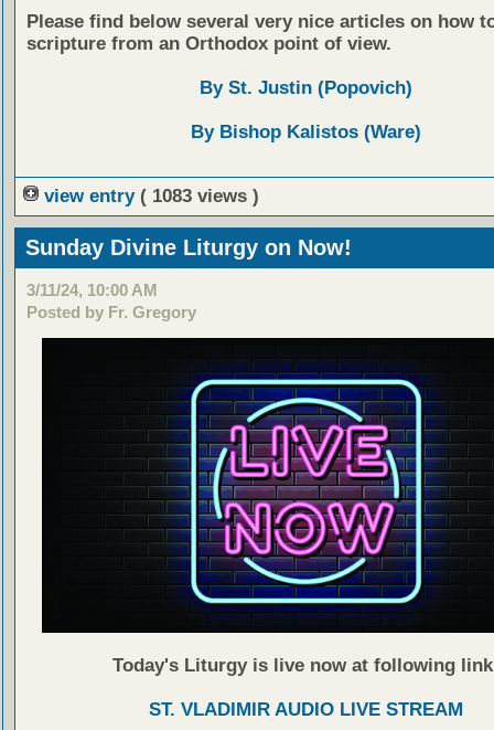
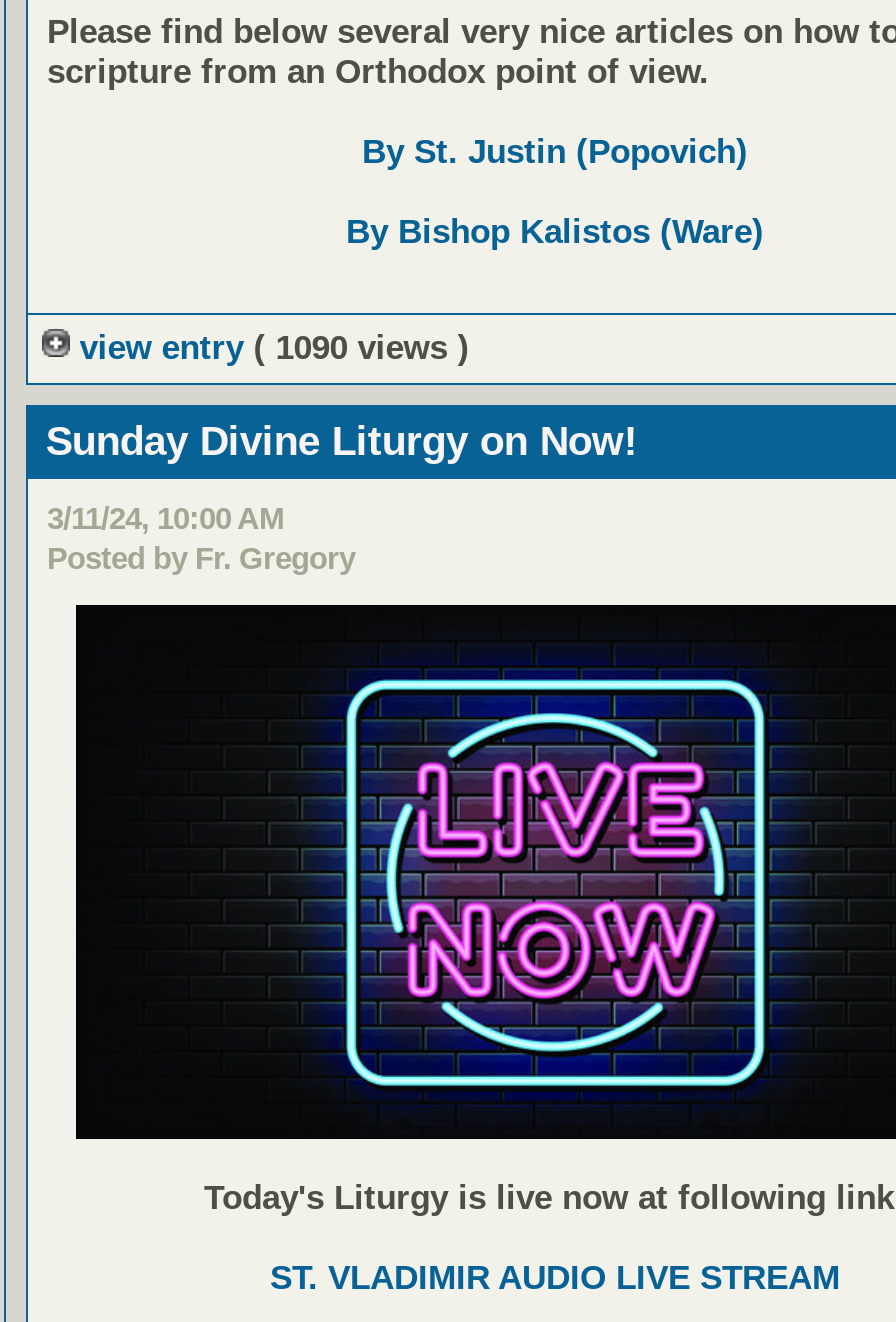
[38,186,259,207] view entry ( 1083 views ) -> [69,329,469,367] view entry ( 1090 views )

